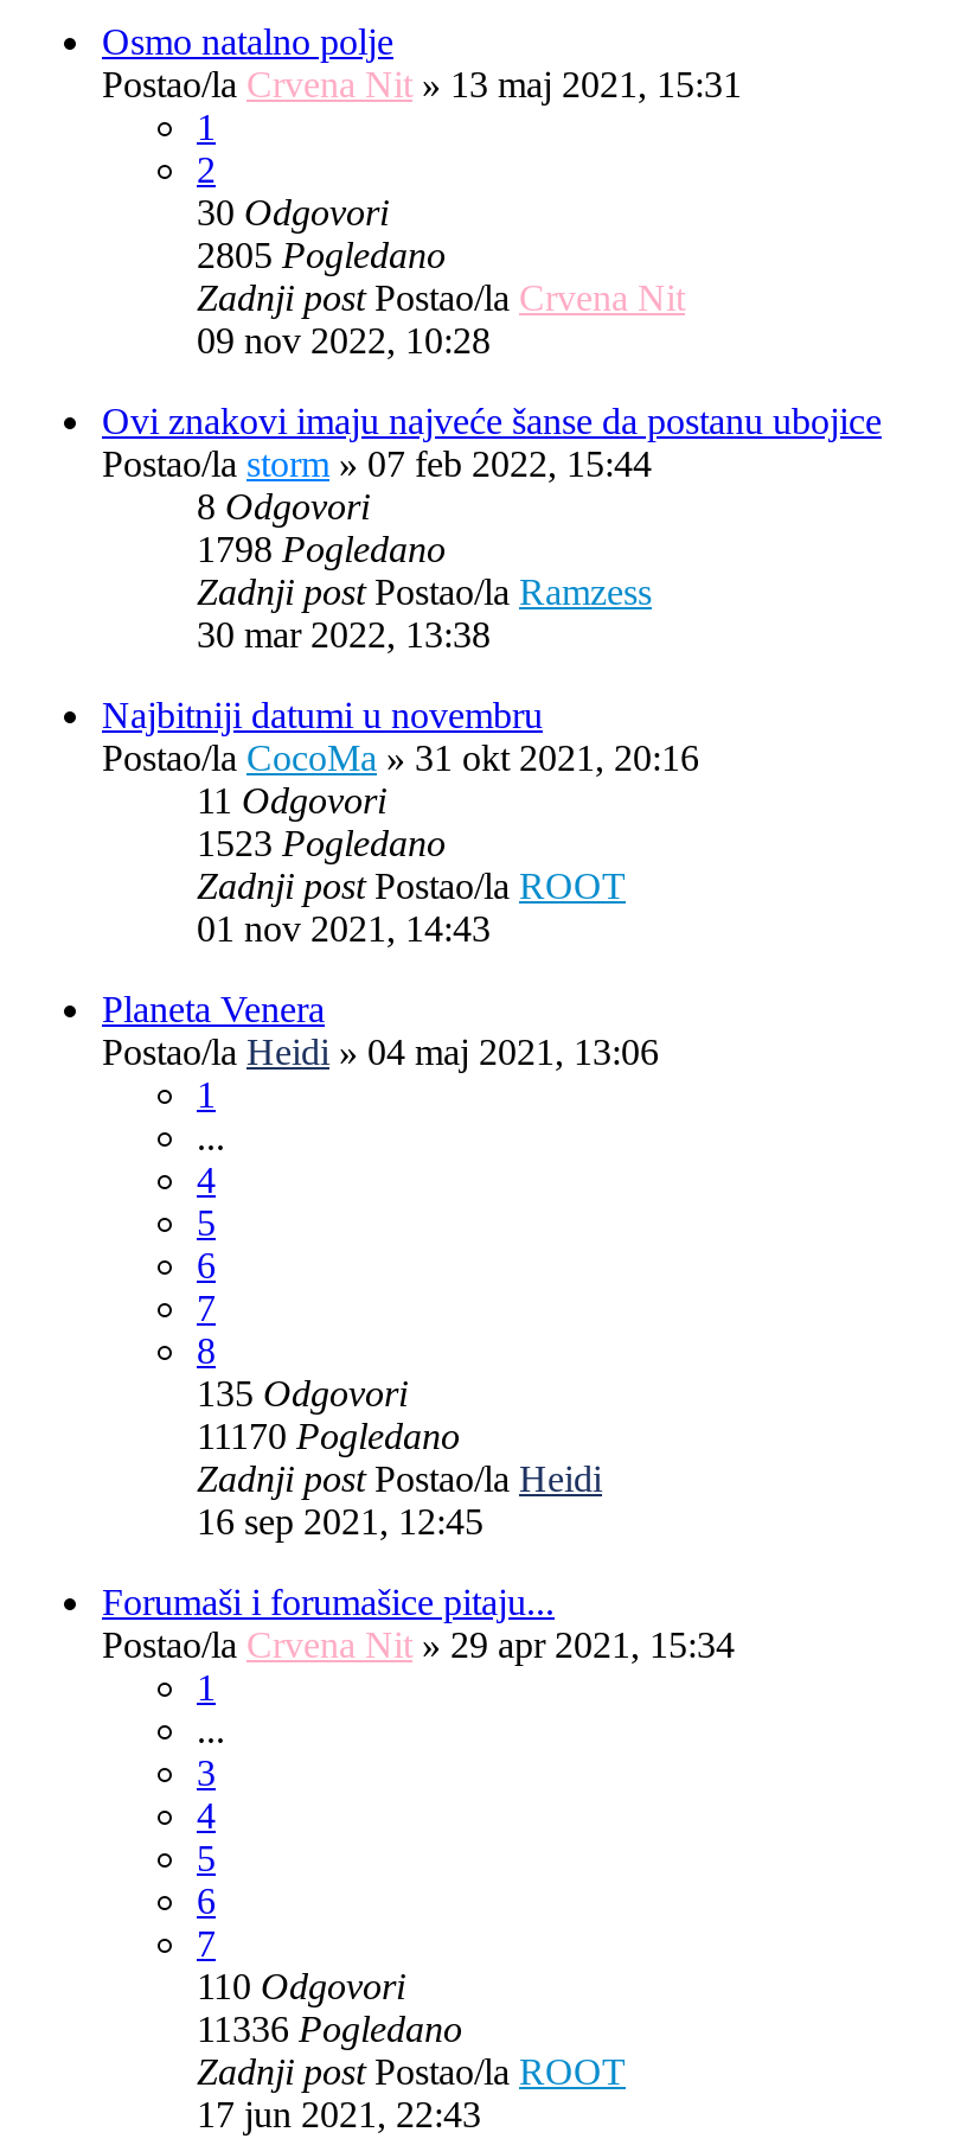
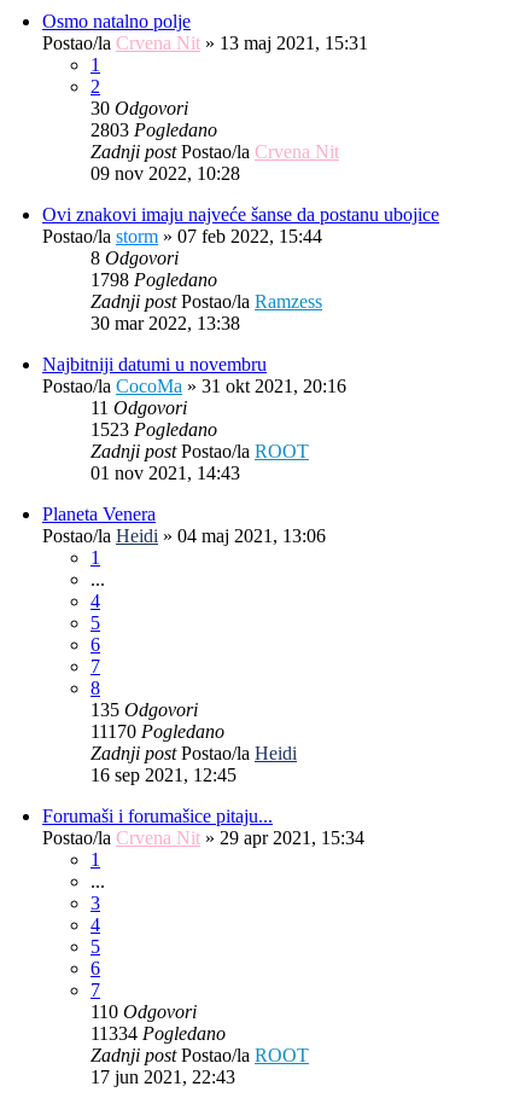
[197,235,446,275] 2805 Pogledano -> [90,119,217,140] 2803 Pogledano
[197,2008,462,2049] 11336 Pogledano -> [90,1023,226,1044] 11334 Pogledano

